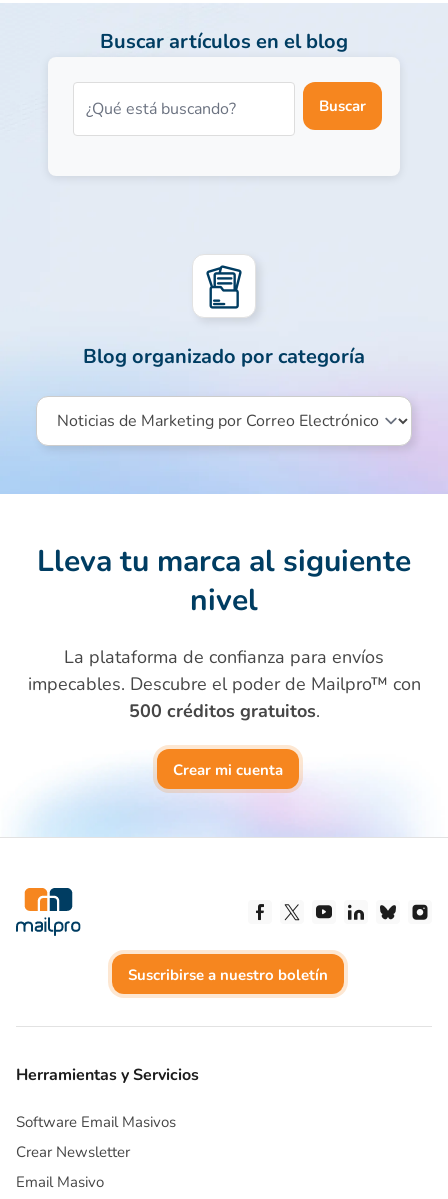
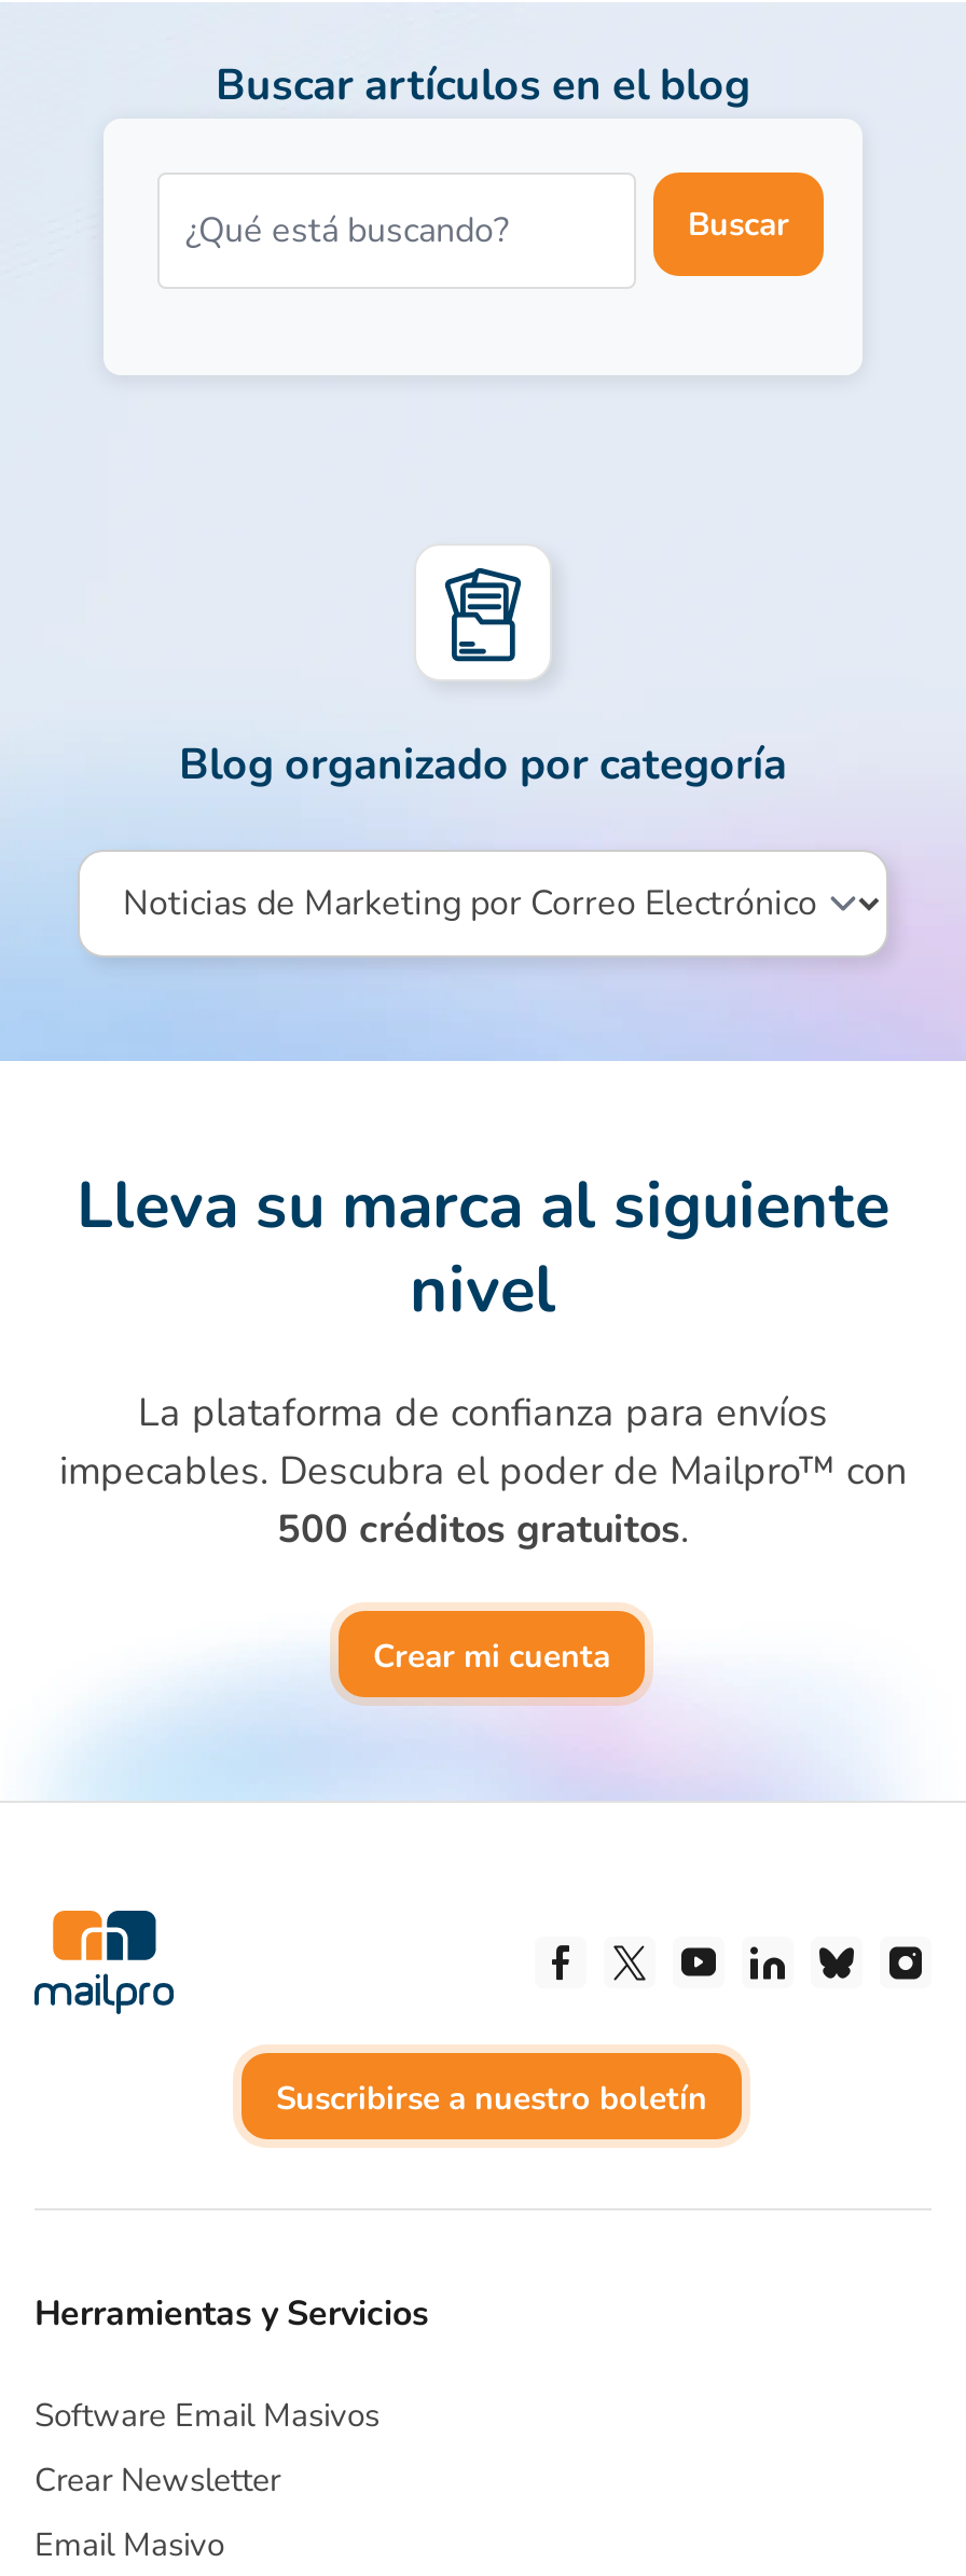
[37,541,411,582] Lleva tu marca al siguiente -> [77,1162,889,1251] Lleva su marca al siguiente
[27,672,420,696] impecables. Descubre el poder de Mailpro™ con -> [59,1445,907,1497] impecables. Descubra el poder de Mailpro™ con

